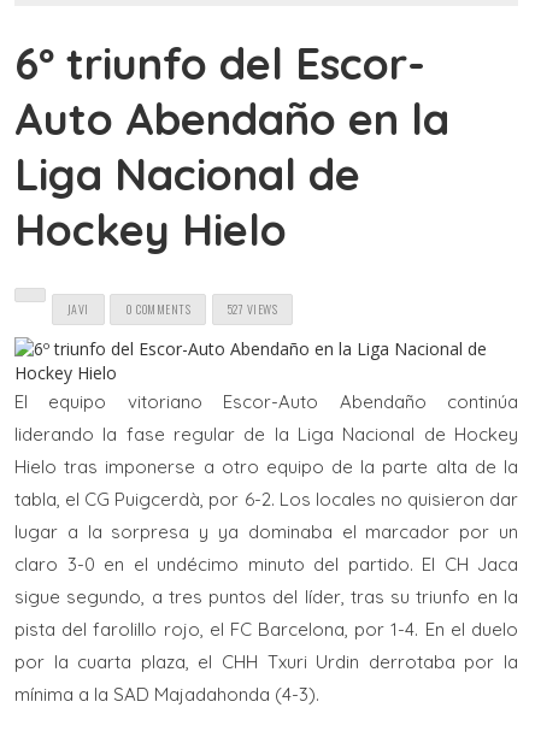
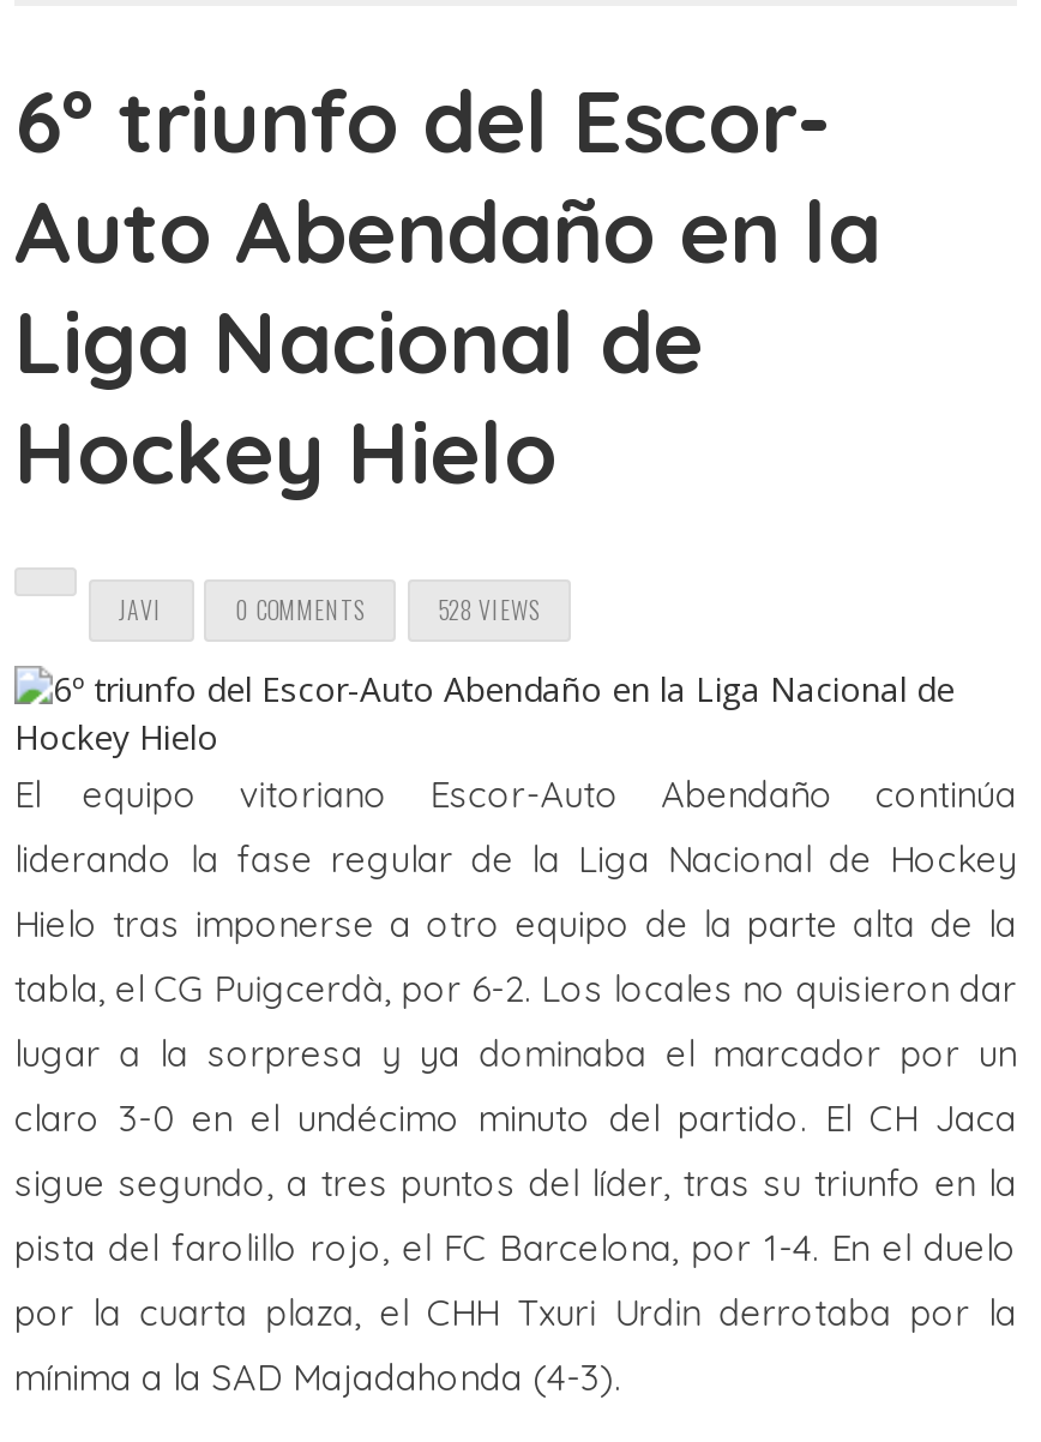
[227,300,277,318] 527 VIEWS -> [438,591,540,627] 528 VIEWS

